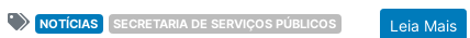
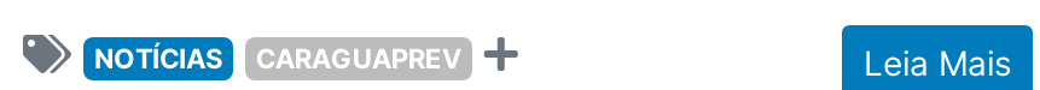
[114,16,336,31] SECRETARIA DE SERVIÇOS PÚBLICOS -> [256,41,461,74] CARAGUAPREV

